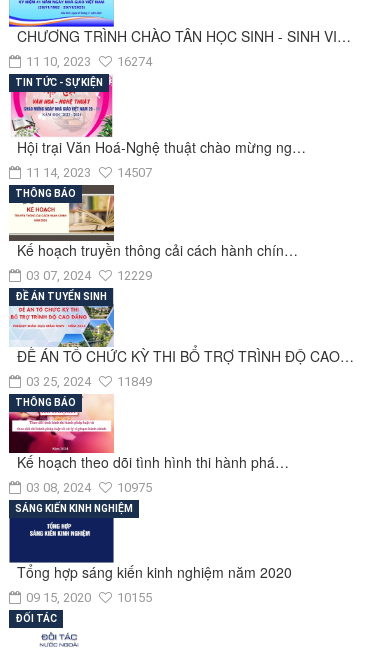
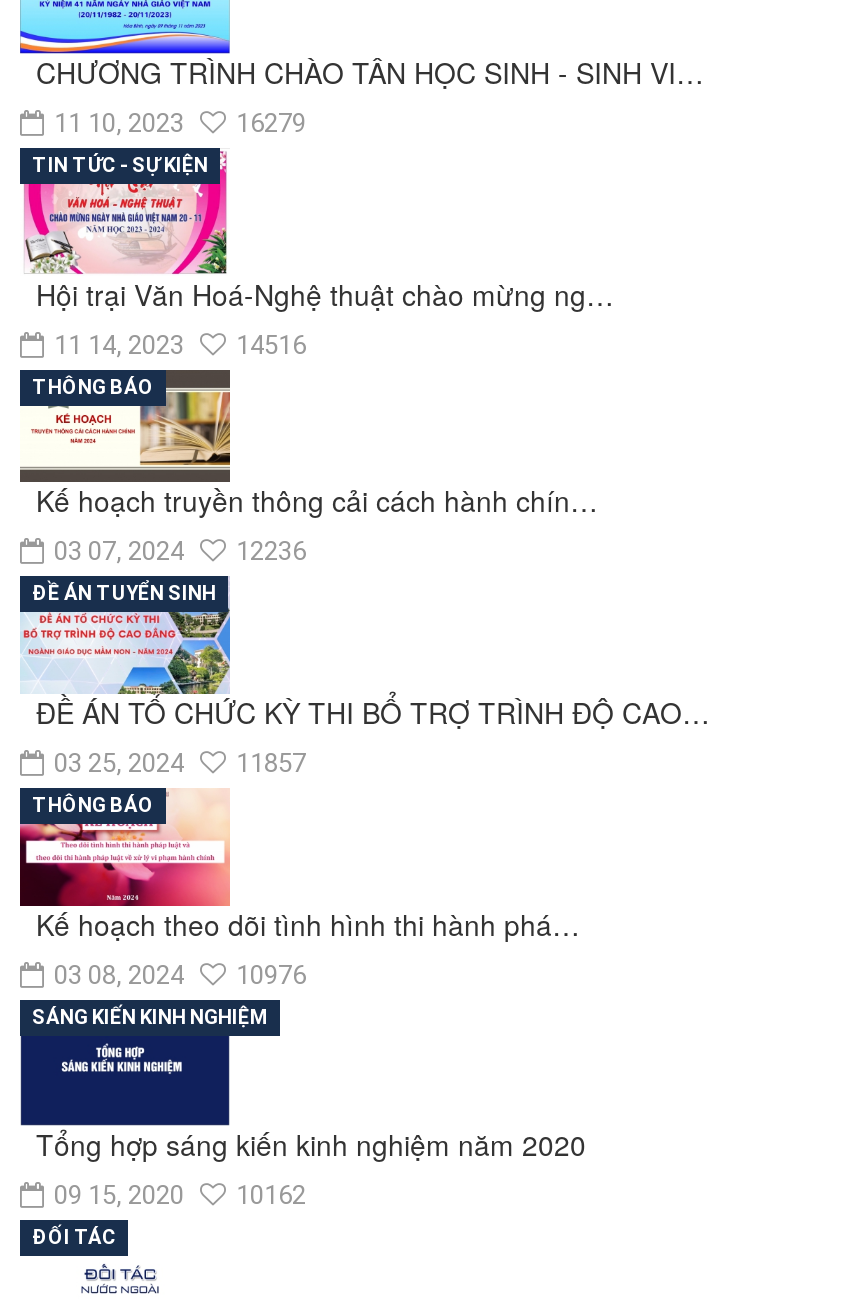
[26,54,152,69] 11 10, 2023 16274 -> [54,107,306,137] 11 10, 2023 16279
[26,165,152,180] 11 14, 2023 14507 -> [54,331,306,361] 11 14, 2023 14516
[26,268,152,283] 03 07, 2024 12229 -> [54,536,306,566] 03 07, 2024 12236
[26,374,152,389] 03 25, 2024 11849 -> [54,748,306,778] 03 25, 2024 11857
[26,480,152,495] 03 08, 2024 10975 -> [54,961,306,991] 03 08, 2024 10976
[26,590,152,605] 09 15, 2020 10155 -> [54,1181,306,1211] 09 15, 2020 10162

